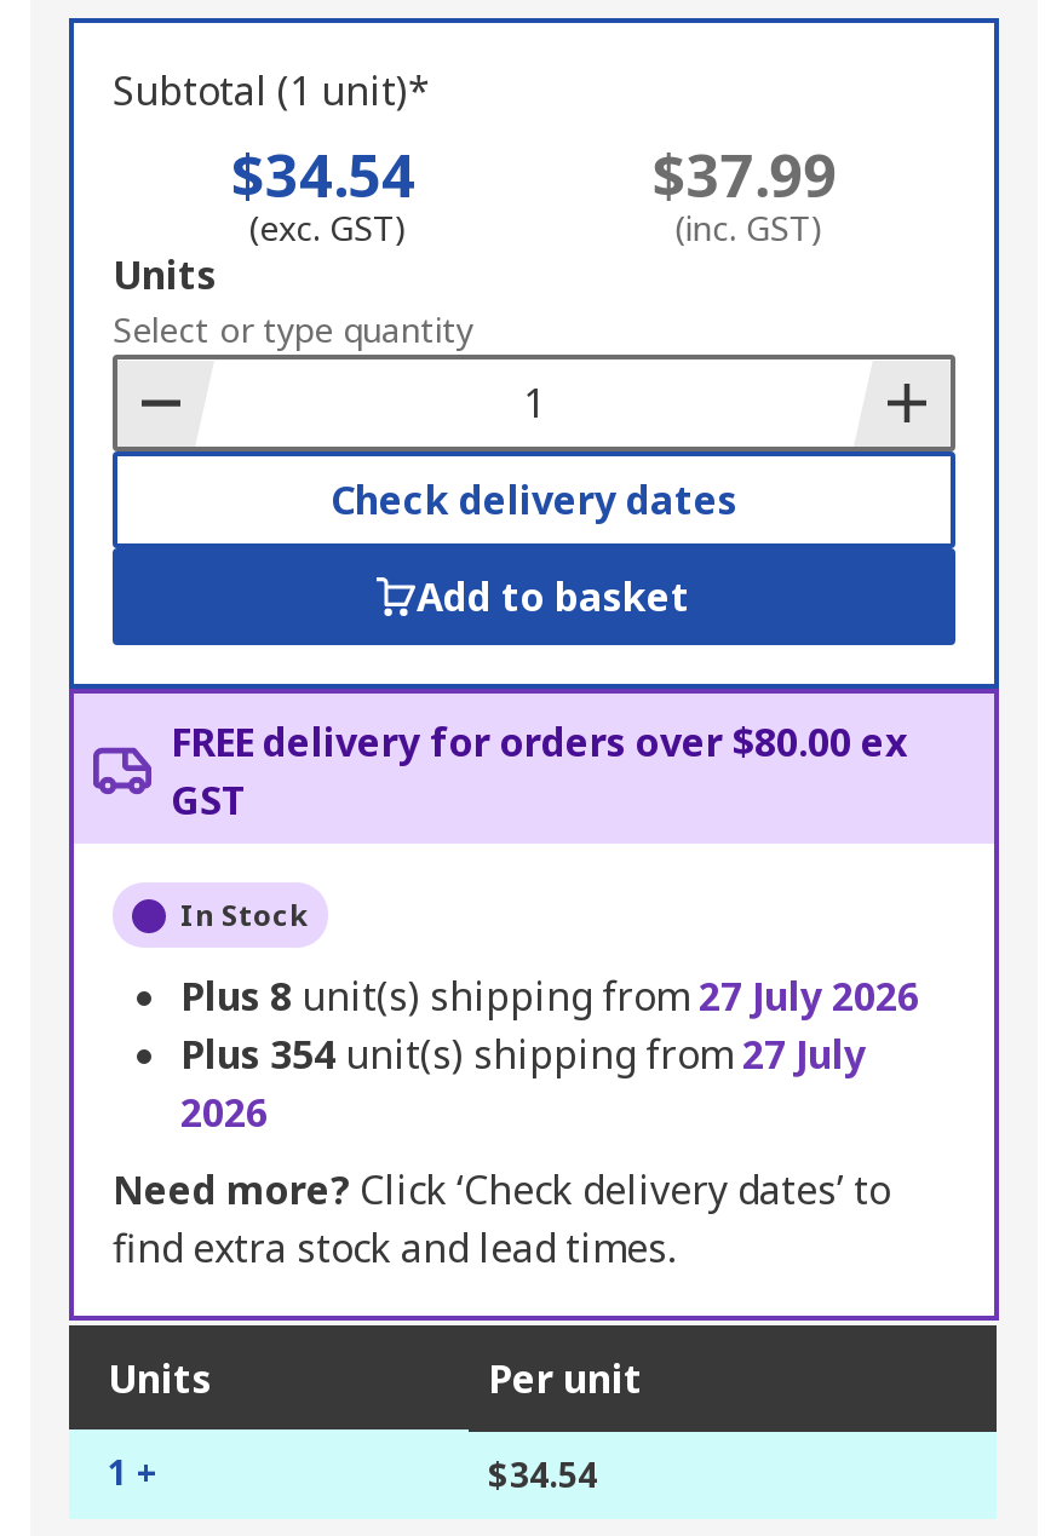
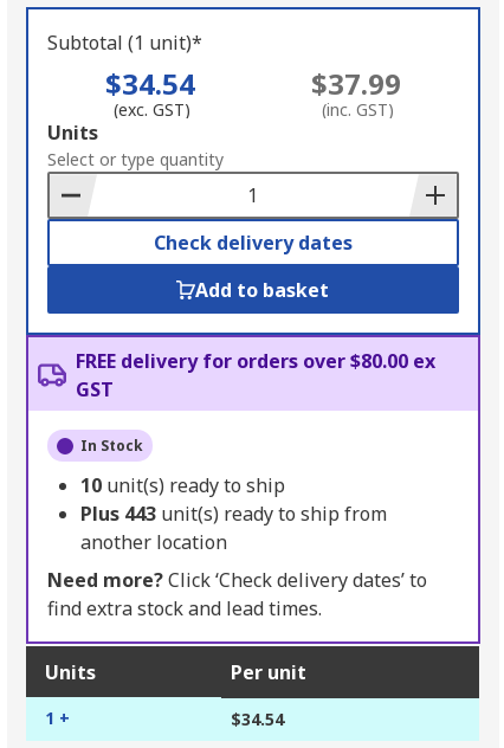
[180,971,919,1140] Plus 8 unit(s) shipping from 27 July 2026 | Plus 354 unit(s) shipping from 27 July | 2026 -> [80,473,387,556] 10 unit(s) ready to ship | Plus 443 unit(s) ready to ship from | another location

